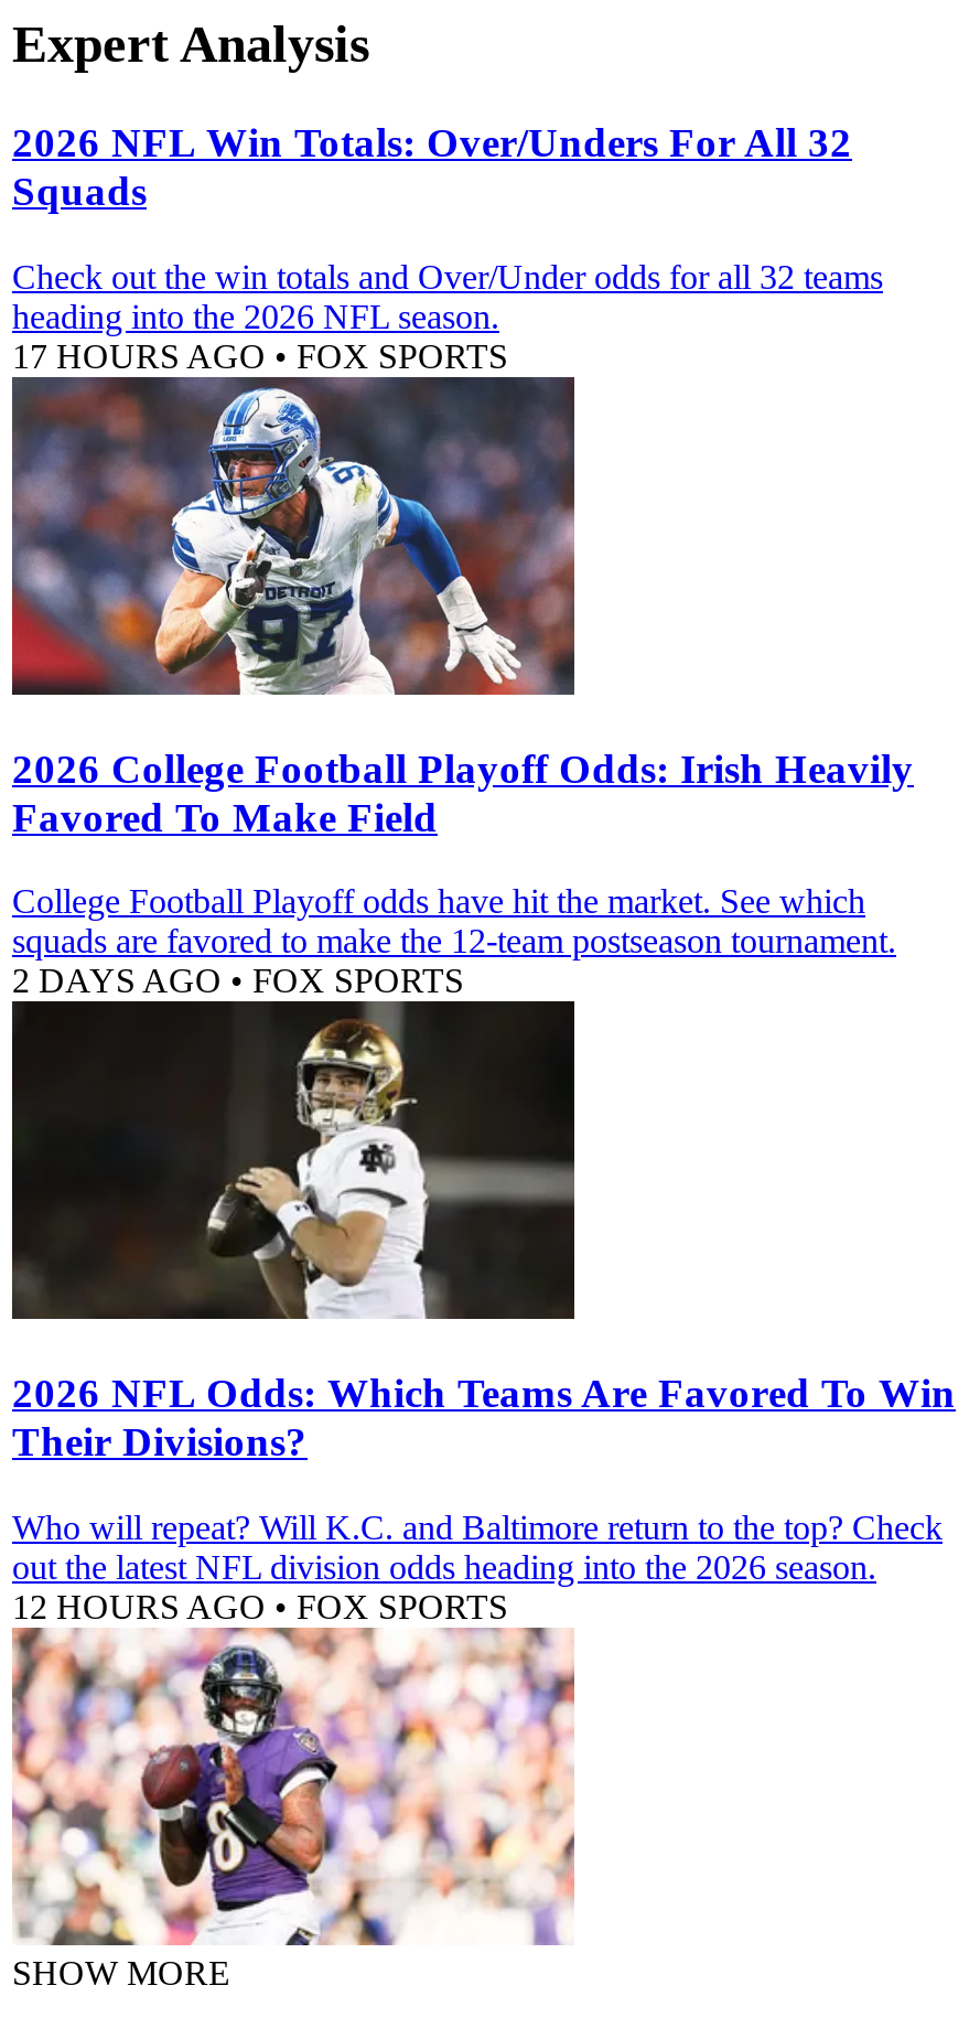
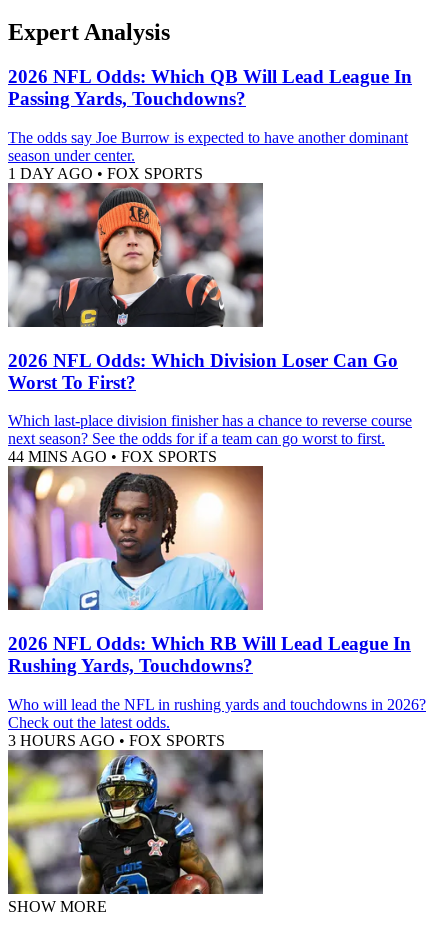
[12,120,852,214] 2026 NFL Win Totals: Over/Unders For All 32 | Squads -> [8,66,412,109] 2026 NFL Odds: Which QB Will Lead League In | Passing Yards, Touchdowns?
[12,258,883,375] Check out the win totals and Over/Under odds for all 32 teams | heading into the 2026 NFL season. | 17 HOURS AGO • FOX SPORTS -> [8,129,408,182] The odds say Joe Burrow is expected to have another dominant | season under center. | 1 DAY AGO • FOX SPORTS
[10,379,914,839] [image] | 2026 College Football Playoff Odds: Irish Heavily | Favored To Make Field -> [7,183,398,393] [image] | 2026 NFL Odds: Which Division Loser Can Go | Worst To First?
[10,883,896,1321] [image] | College Football Playoff odds have hit the market. See which | squads are favored to make the 12-team postseason tournament. | 2 DAYS AGO • FOX SPORTS -> [7,412,412,611] [image] | Which last-place division finisher has a chance to reverse course | next season? See the odds for if a team can go worst to first. | 44 MINS AGO • FOX SPORTS
[12,1370,956,1464] 2026 NFL Odds: Which Teams Are Favored To Win | Their Divisions? -> [8,633,411,676] 2026 NFL Odds: Which RB Will Lead League In | Rushing Yards, Touchdowns?
[12,1508,943,1625] Who will repeat? Will K.C. and Baltimore return to the top? Check | out the latest NFL division odds heading into the 2026 season. | 12 HOURS AGO • FOX SPORTS -> [8,696,426,749] Who will lead the NFL in rushing yards and touchdowns in 2026? | Check out the latest odds. | 3 HOURS AGO • FOX SPORTS
[10,1628,577,1947] [image] -> [7,749,264,895] [image]

